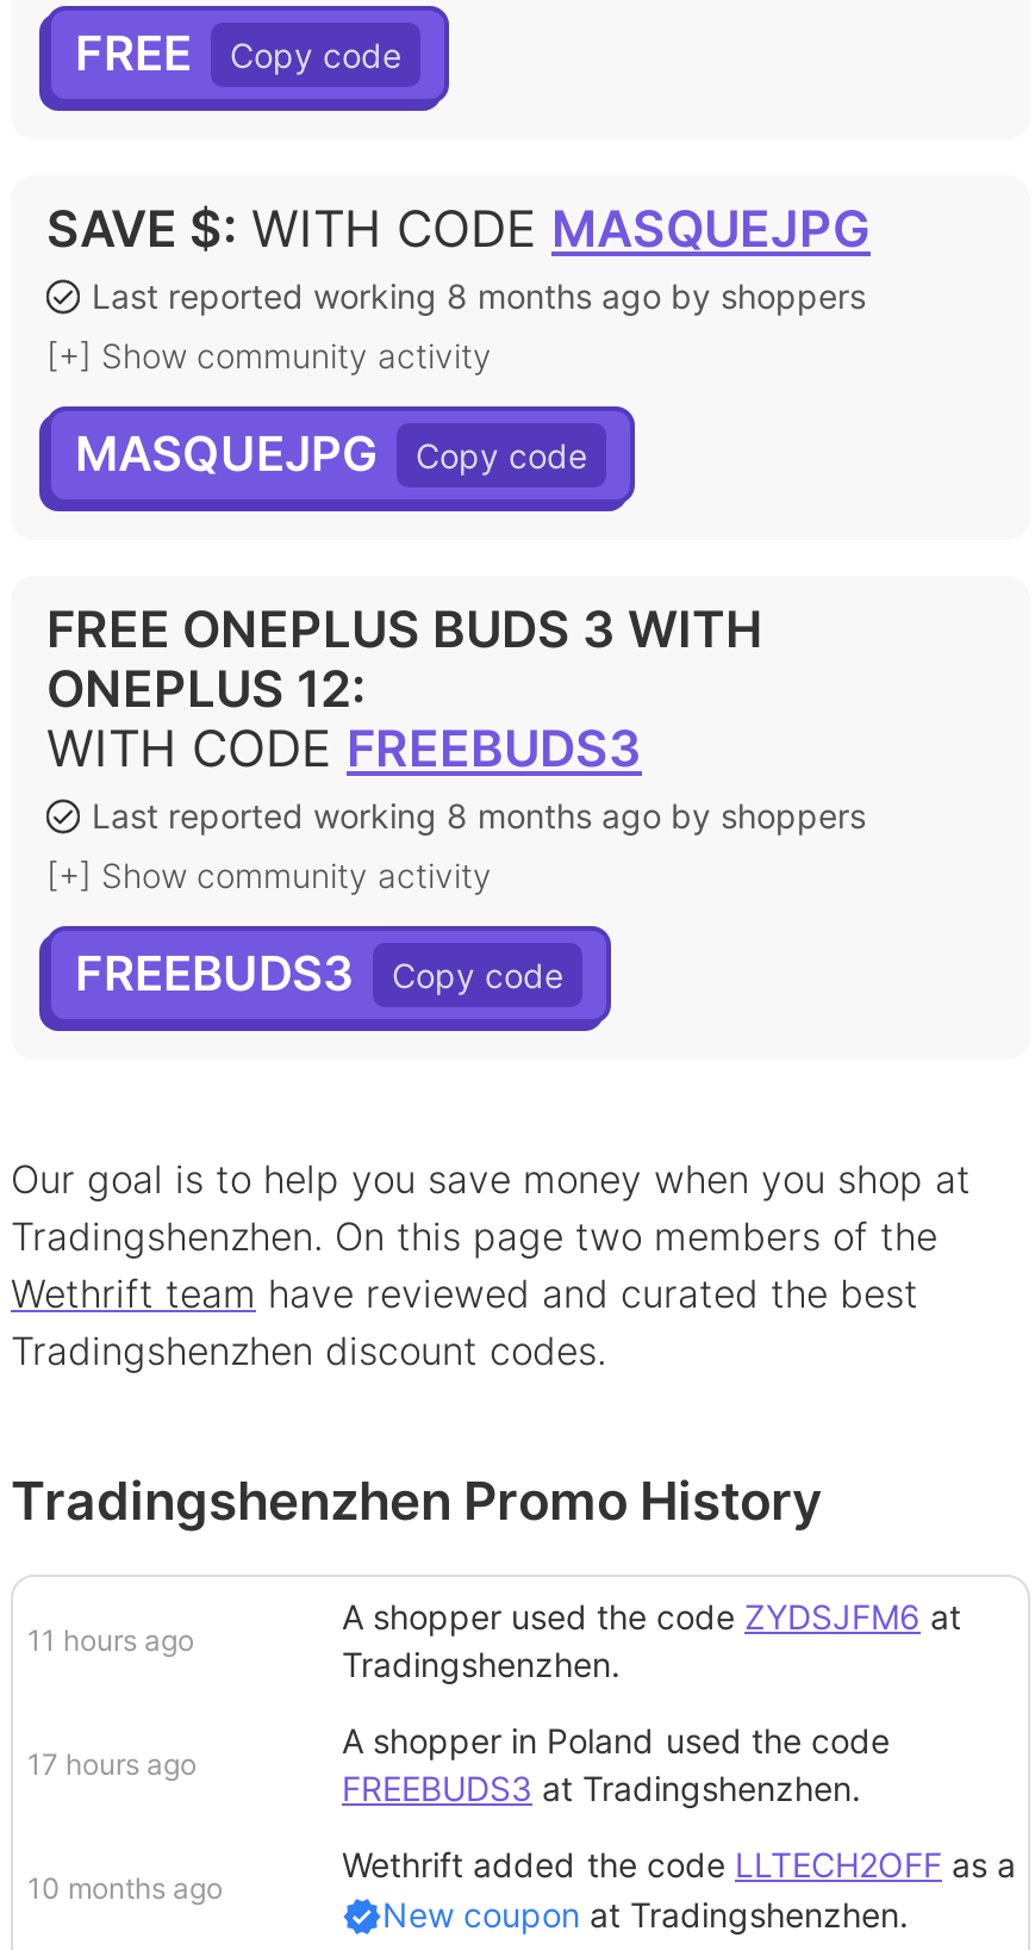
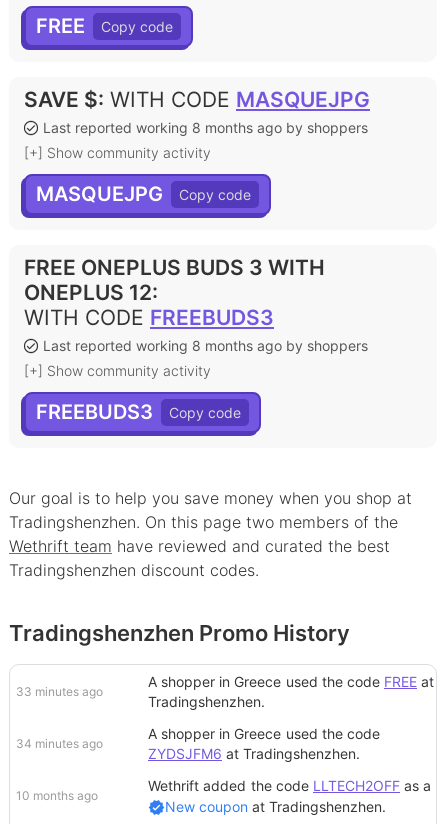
[342,1596,961,1637] A shopper used the code ZYDSJFM6 at -> [148,673,434,690] A shopper in Greece used the code FREE at
[27,1623,194,1658] 11 hours ago -> [16,684,103,699] 33 minutes ago
[342,1720,890,1761] A shopper in Poland used the code -> [148,725,380,742] A shopper in Greece used the code
[27,1747,197,1782] 17 hours ago -> [16,736,103,751] 34 minutes ago
[342,1768,861,1809] FREEBUDS3 at Tradingshenzhen. -> [148,745,360,762] ZYDSJFM6 at Tradingshenzhen.

